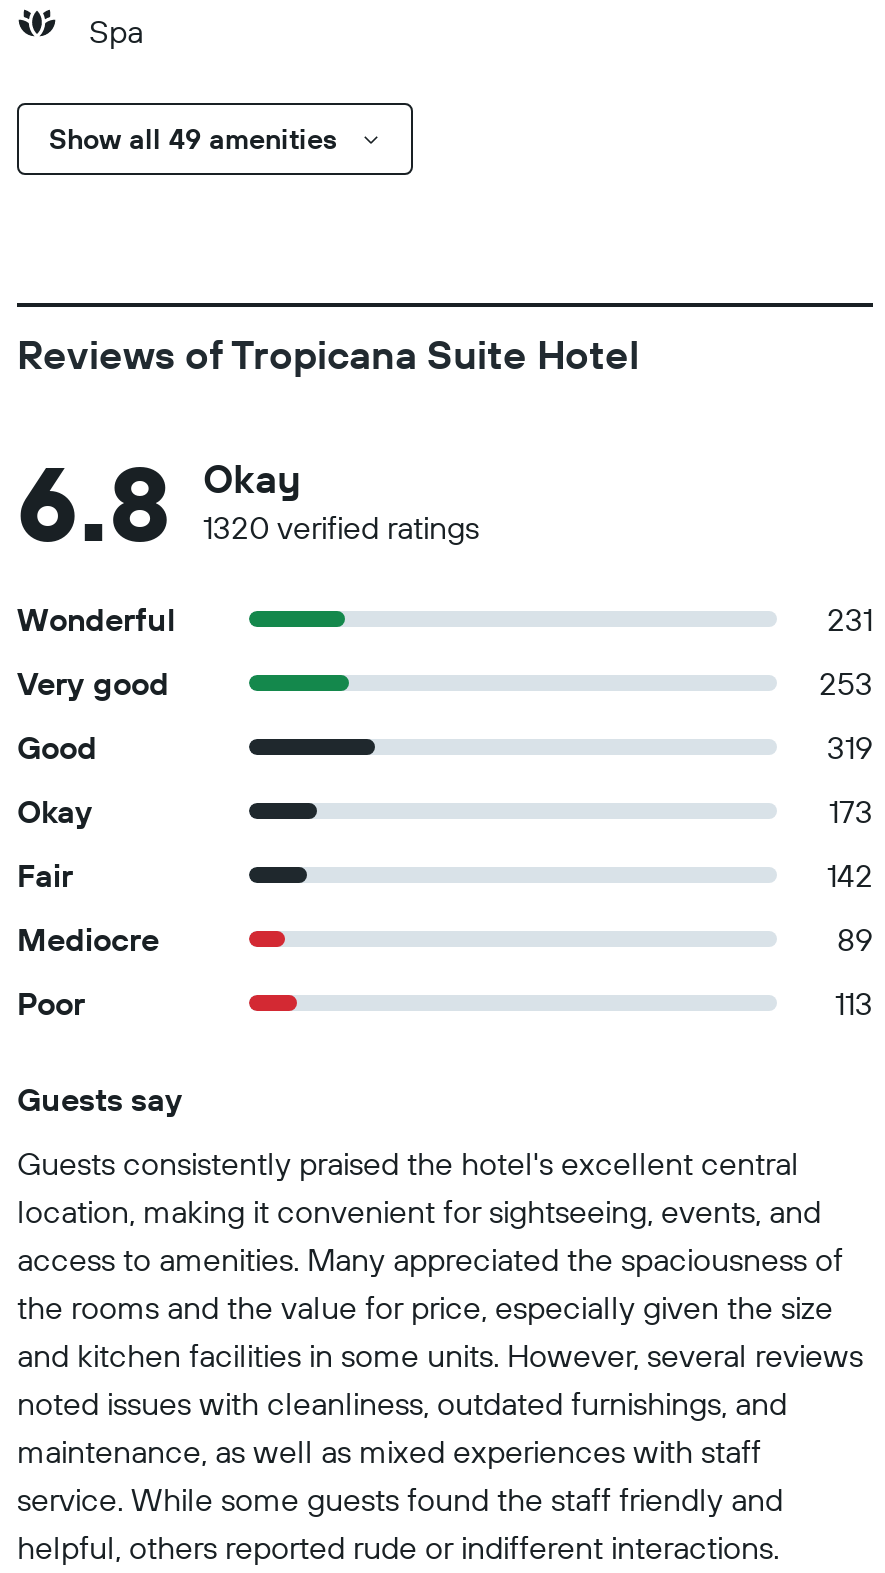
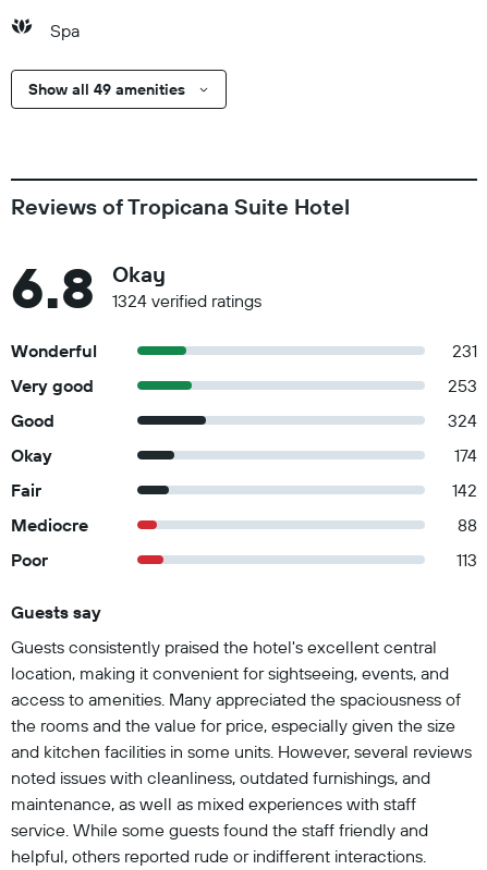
[203,507,479,547] 1320 verified ratings -> [112,290,261,311] 1324 verified ratings
[827,727,873,767] 319 -> [448,409,477,431] 324
[829,791,873,831] 173 -> [454,444,477,466] 174
[837,919,873,959] 89 -> [458,514,477,536] 88

